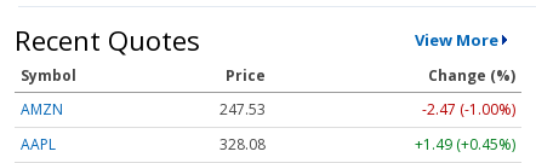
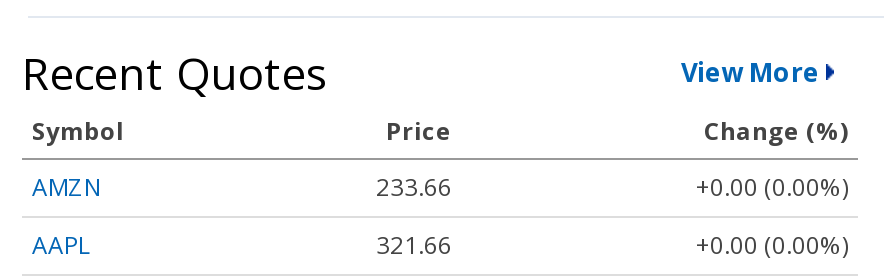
[219,98,266,119] 247.53 -> [376,169,452,203] 233.66
[422,98,515,119] -2.47 (-1.00%) -> [696,169,848,203] +0.00 (0.00%)
[219,133,266,154] 328.08 -> [376,227,452,261] 321.66
[415,133,515,154] +1.49 (+0.45%) -> [696,227,848,261] +0.00 (0.00%)

